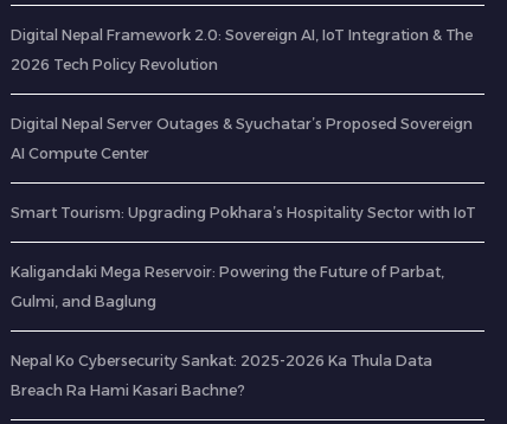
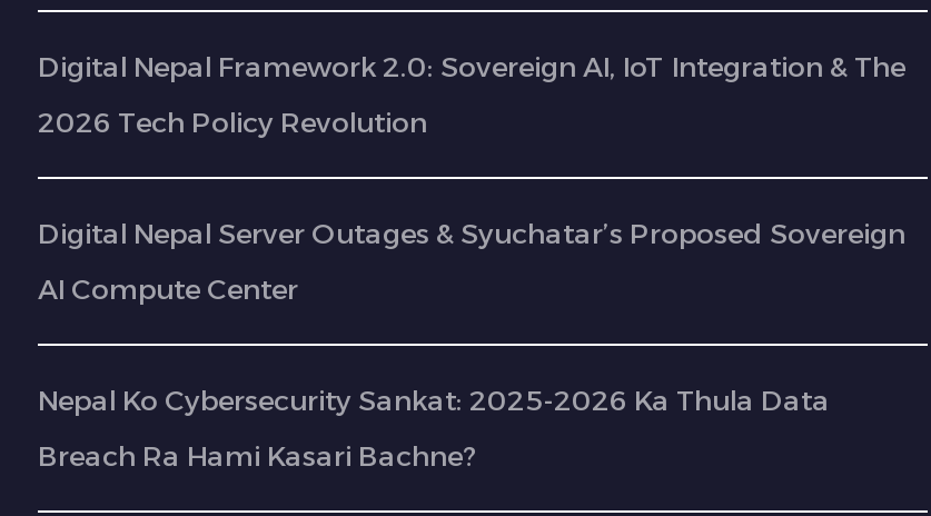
[11,204,476,310] Smart Tourism: Upgrading Pokhara’s Hospitality Sector with IoT | Kaligandaki Mega Reservoir: Powering the Future of Parbat, | Gulmi, and Baglung -> none

